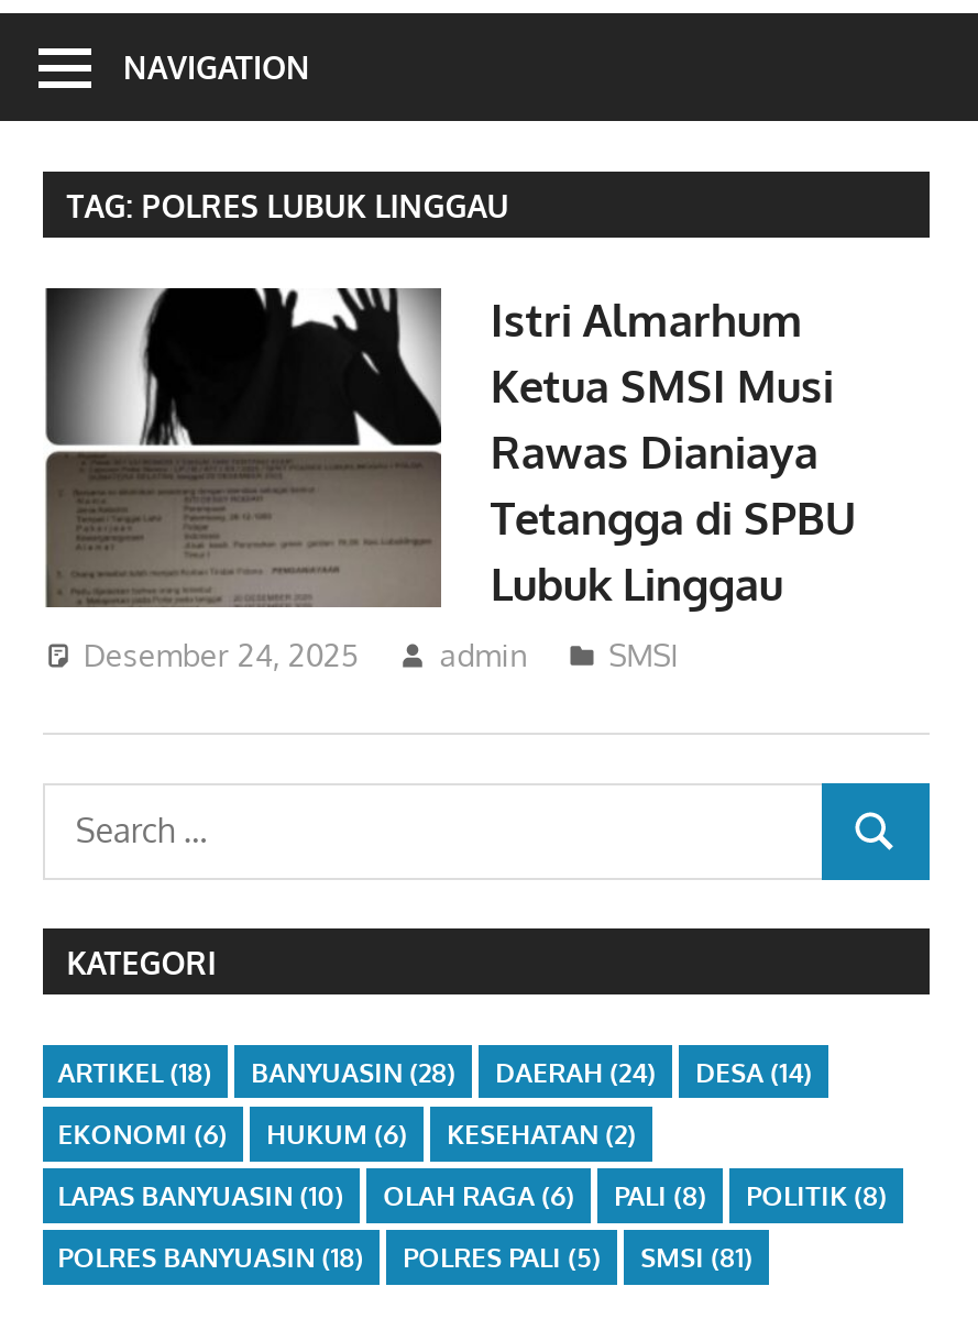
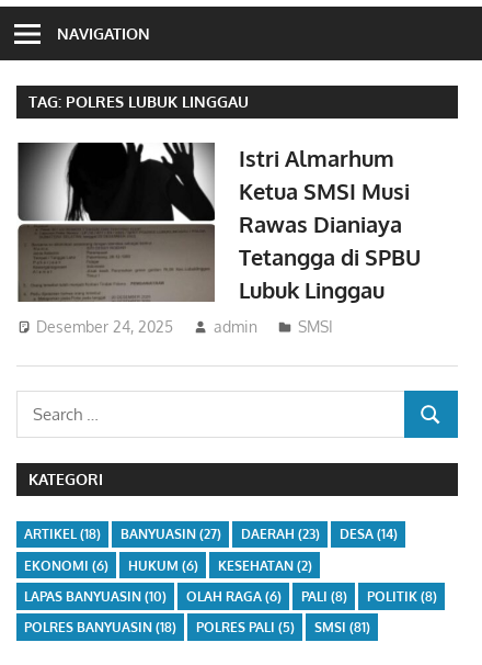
[251,1055,456,1088] BANYUASIN (28) -> [120,526,221,543] BANYUASIN (27)
[495,1055,656,1088] DAERAH (24) -> [241,526,319,543] DAERAH (23)

